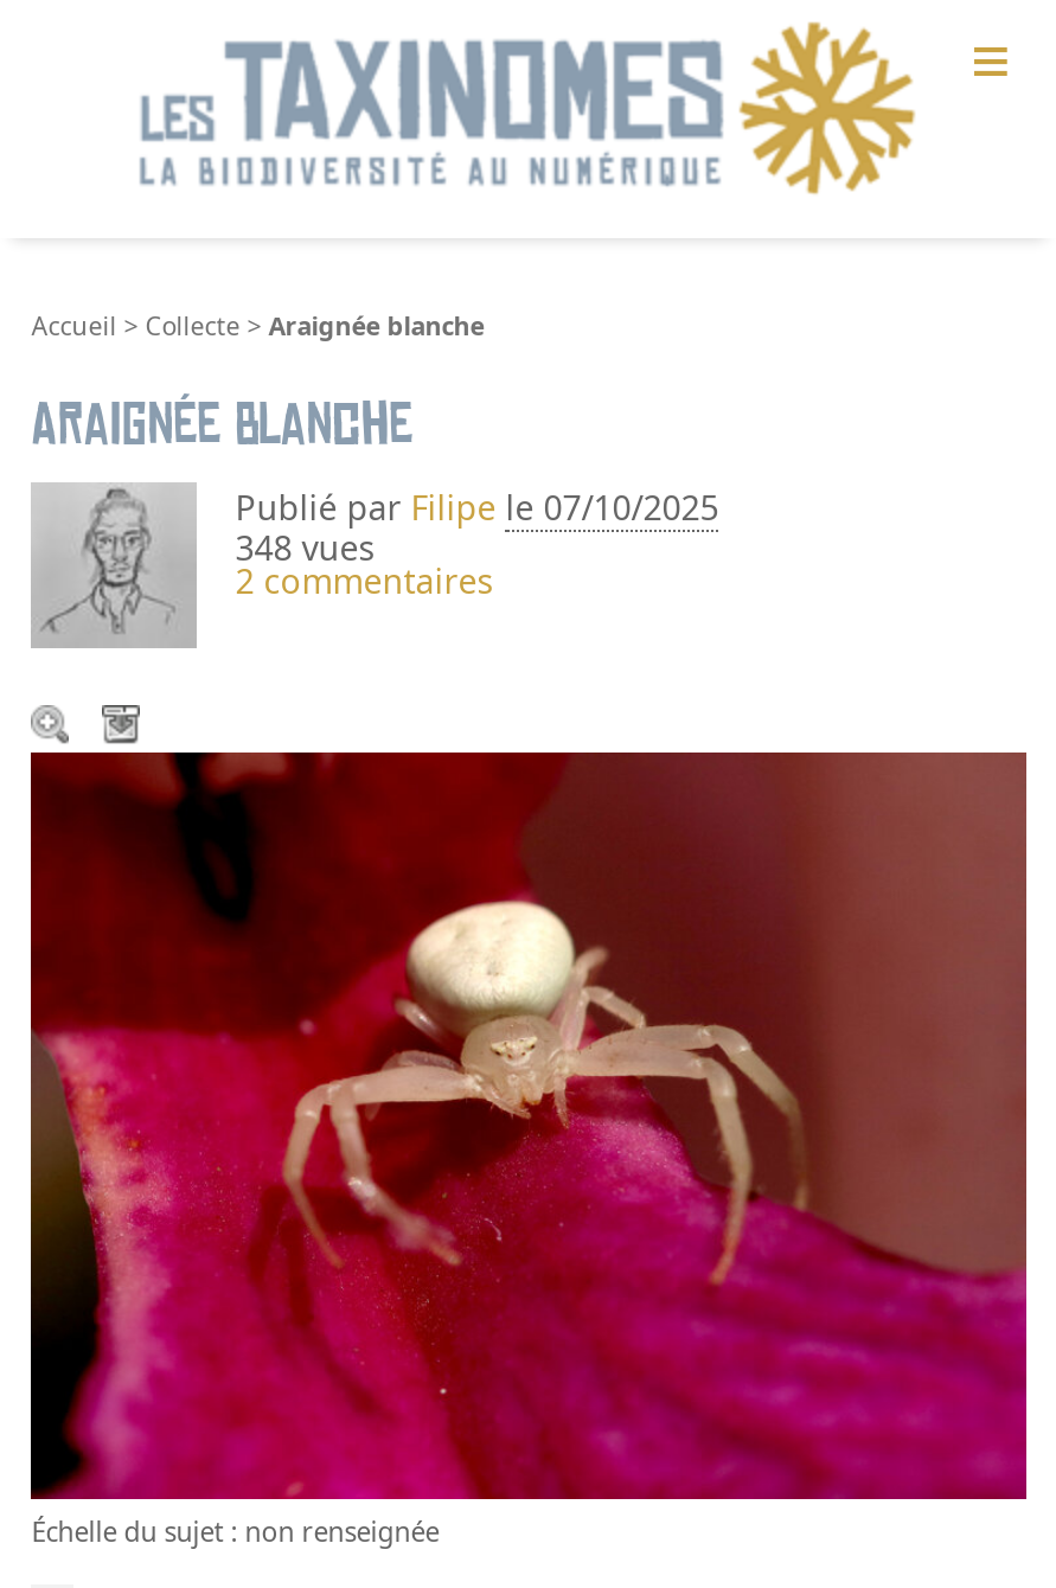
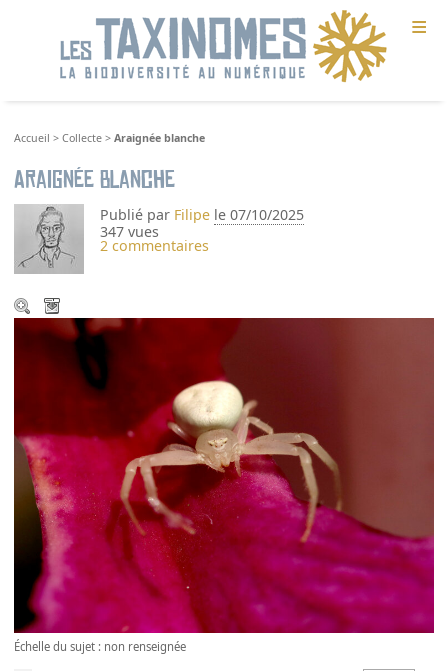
[235,525,375,570] 348 vues -> [100,222,159,241] 347 vues

